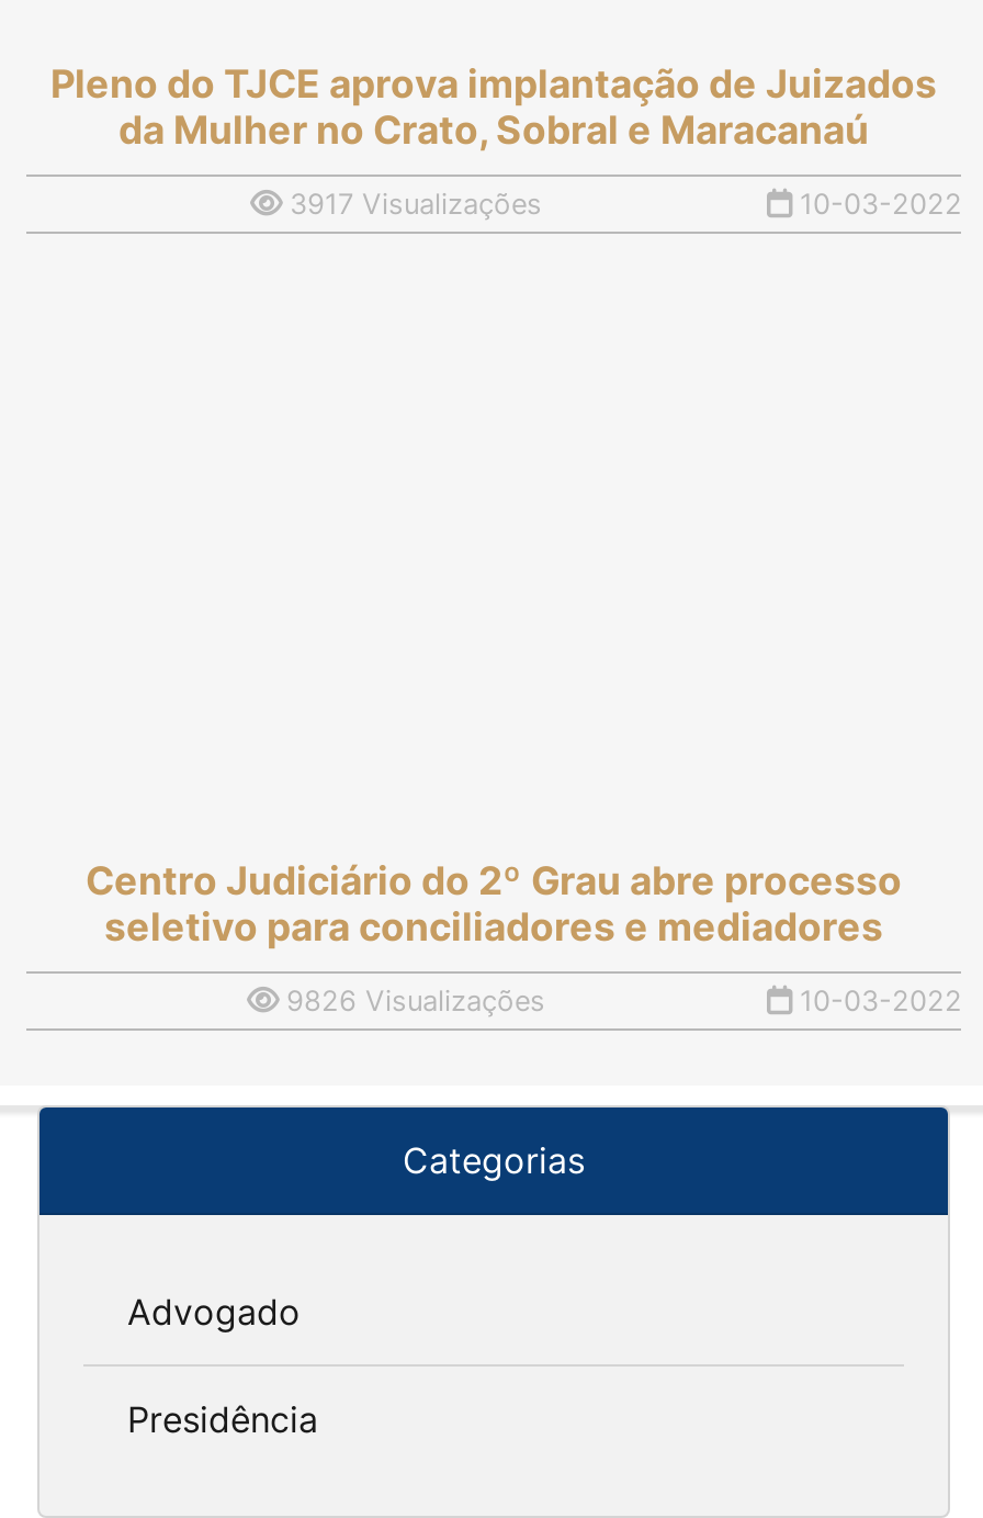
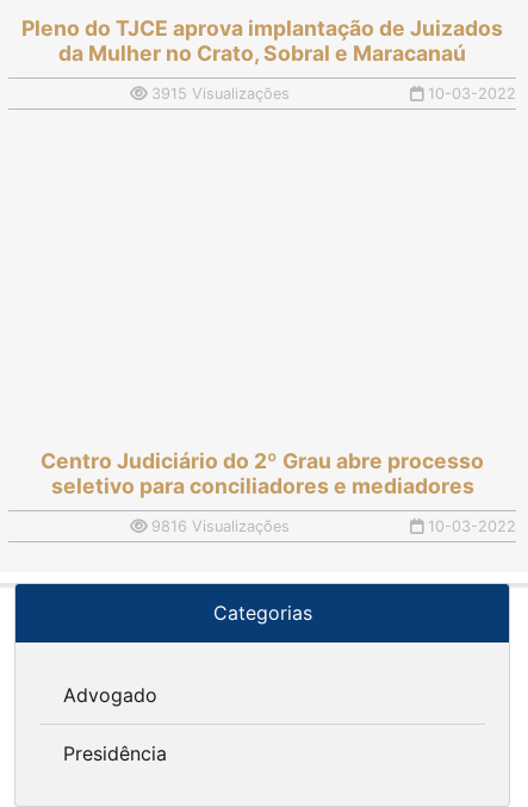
[281,187,542,220] 3917 Visualizações -> [146,84,289,102] 3915 Visualizações
[278,984,545,1017] 9826 Visualizações -> [146,517,289,535] 9816 Visualizações

